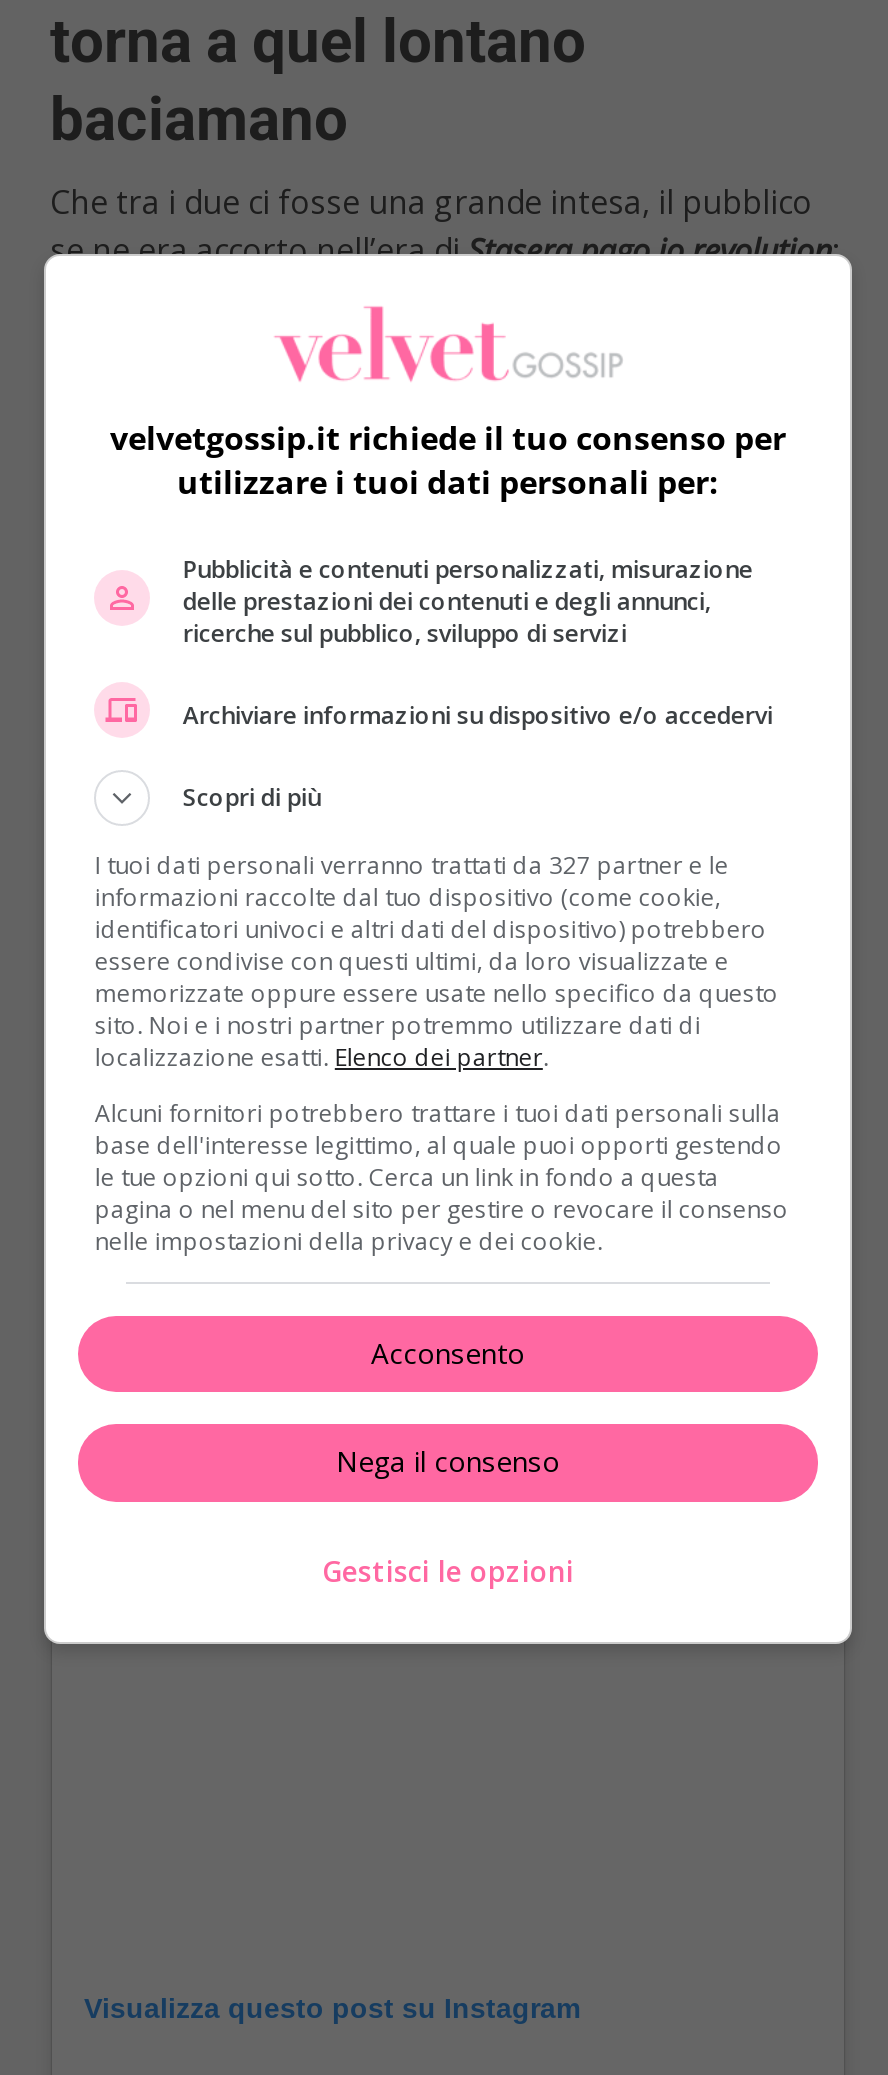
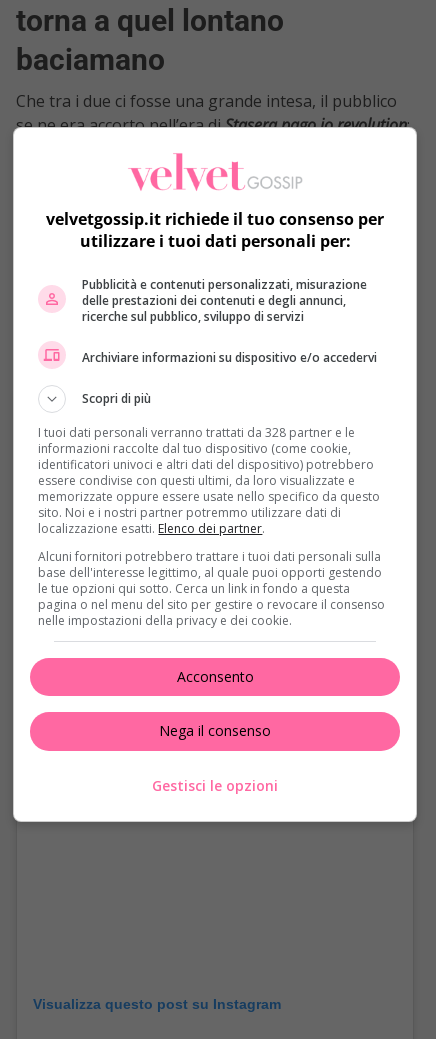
[95,848,729,882] I tuoi dati personali verranno trattati da 327 partner e le -> [38,424,355,441] I tuoi dati personali verranno trattati da 328 partner e le

